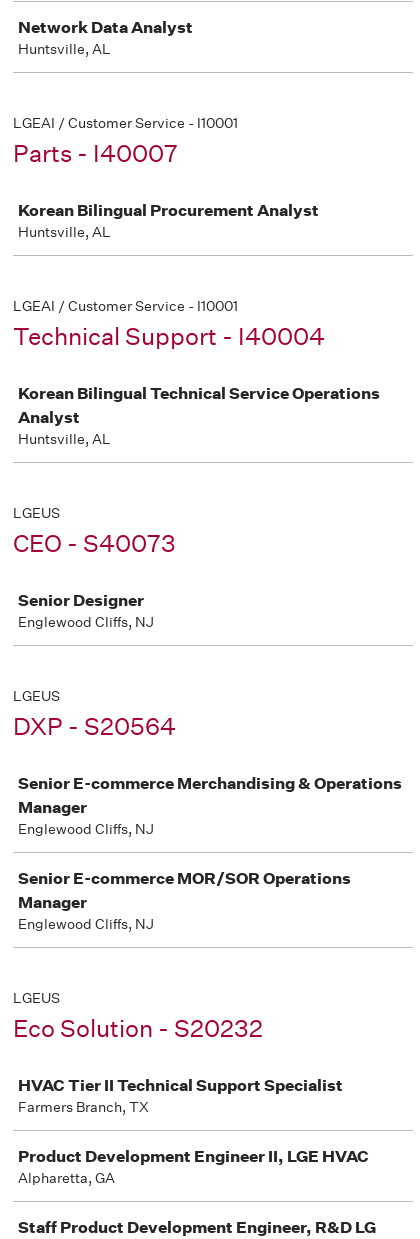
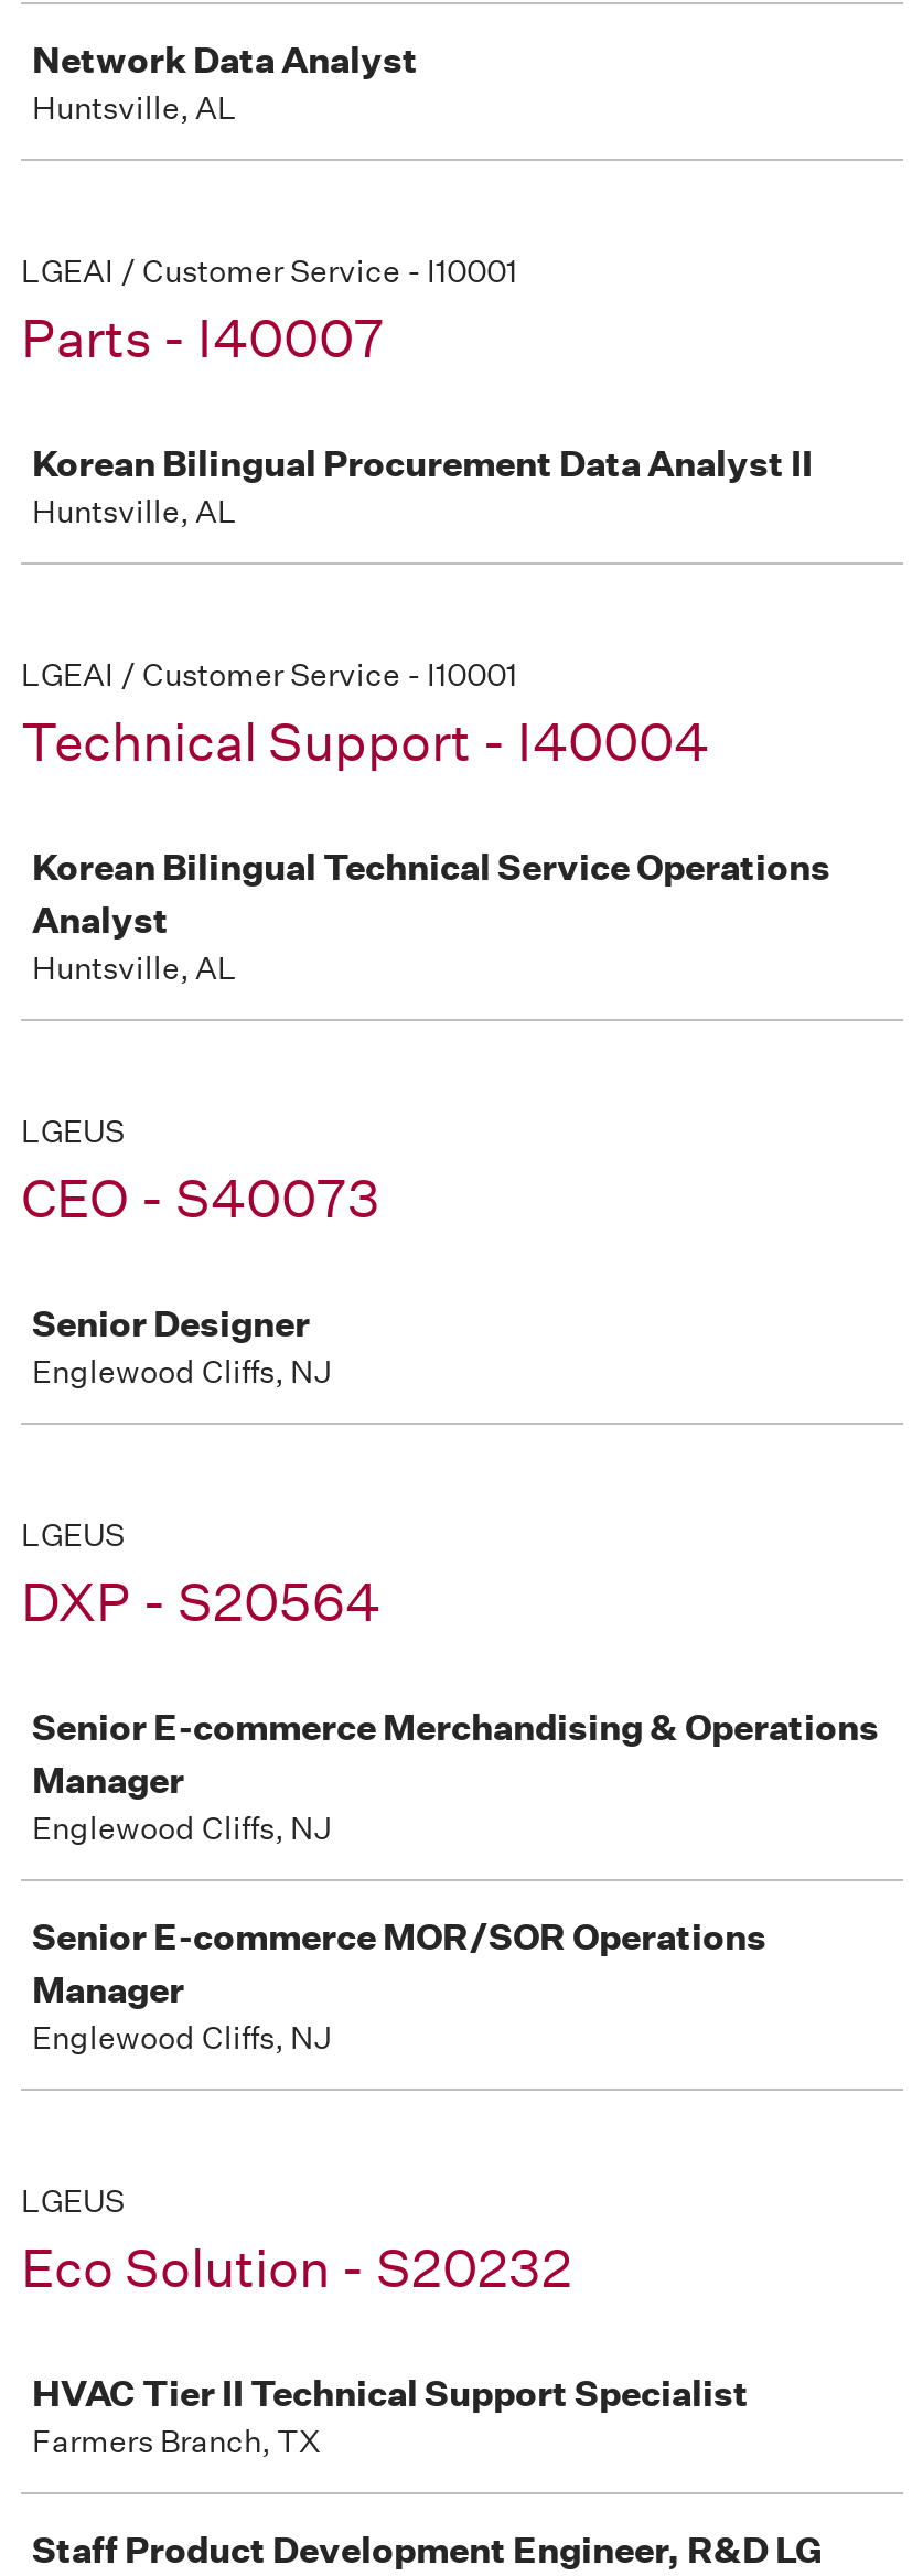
[18,200,319,220] Korean Bilingual Procurement Analyst -> [32,441,813,485] Korean Bilingual Procurement Data Analyst II
[18,1146,369,1187] Product Development Engineer II, LGE HVAC | Alpharetta, GA -> none

